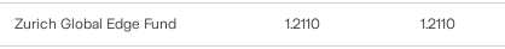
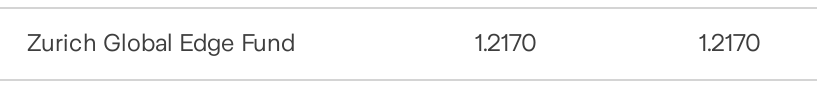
[285,16,320,32] 1.2110 -> [475,29,537,57] 1.2170
[420,16,455,32] 1.2110 -> [699,29,761,57] 1.2170

